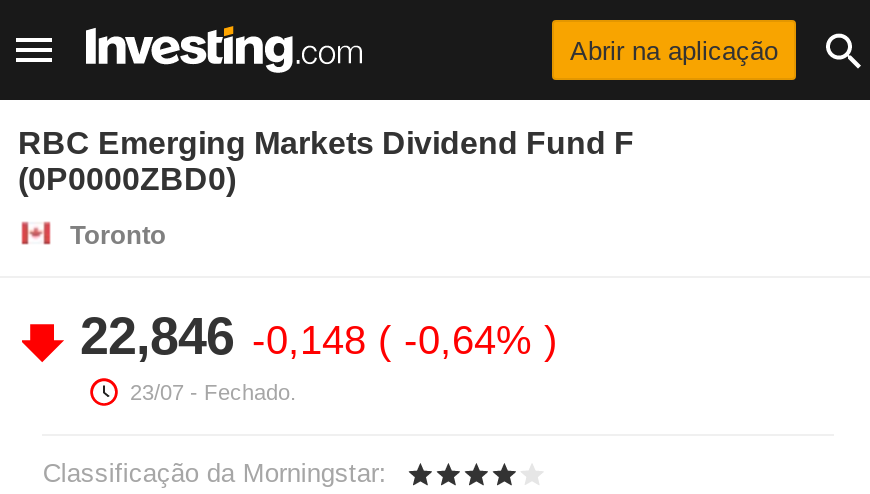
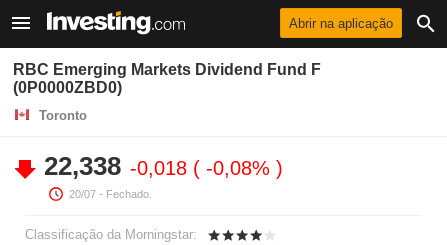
[80,306,544,366] 22,846 -0,148 -0,64% -> [44,151,276,181] 22,338 -0,018 -0,08%
[130,380,296,404] 23/07 - Fechado. -> [69,188,152,200] 20/07 - Fechado.

